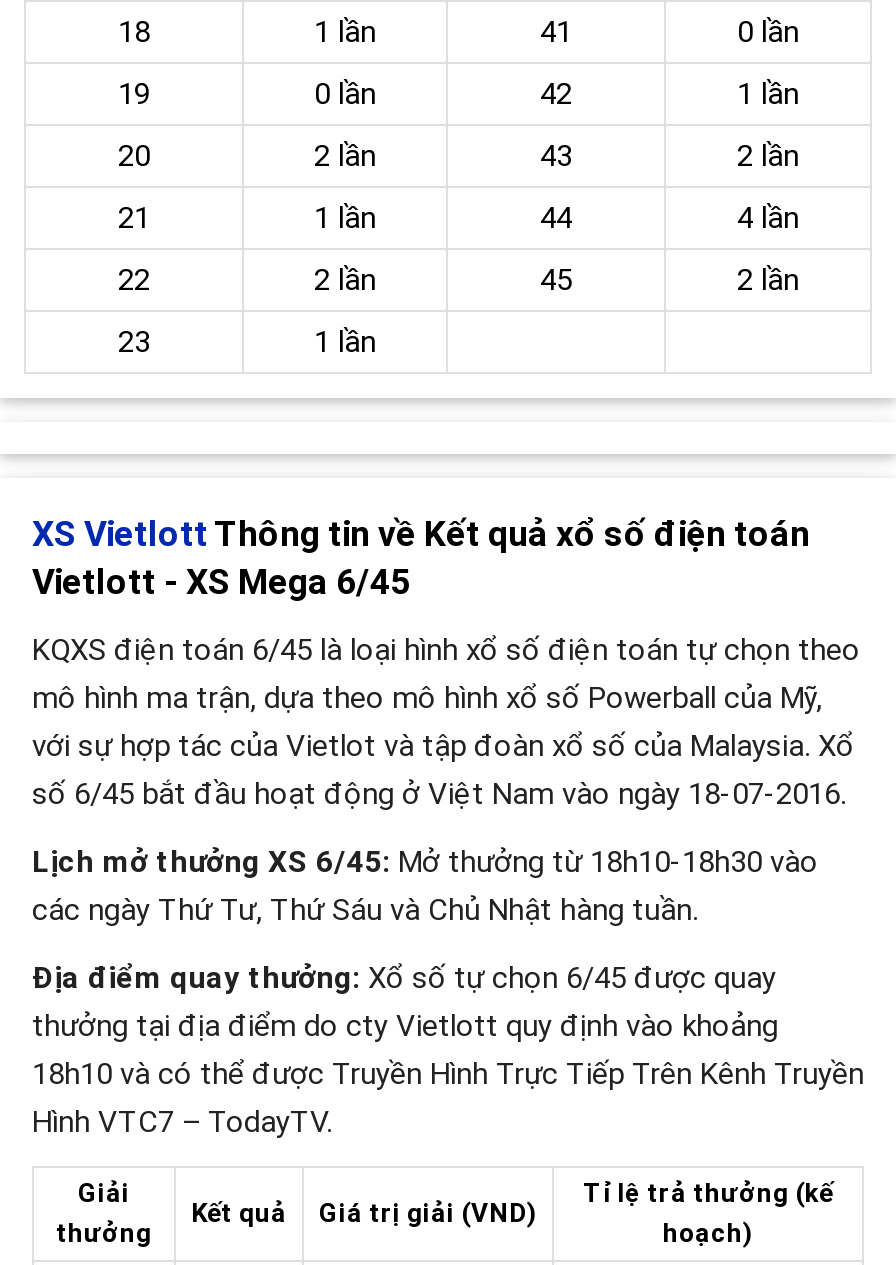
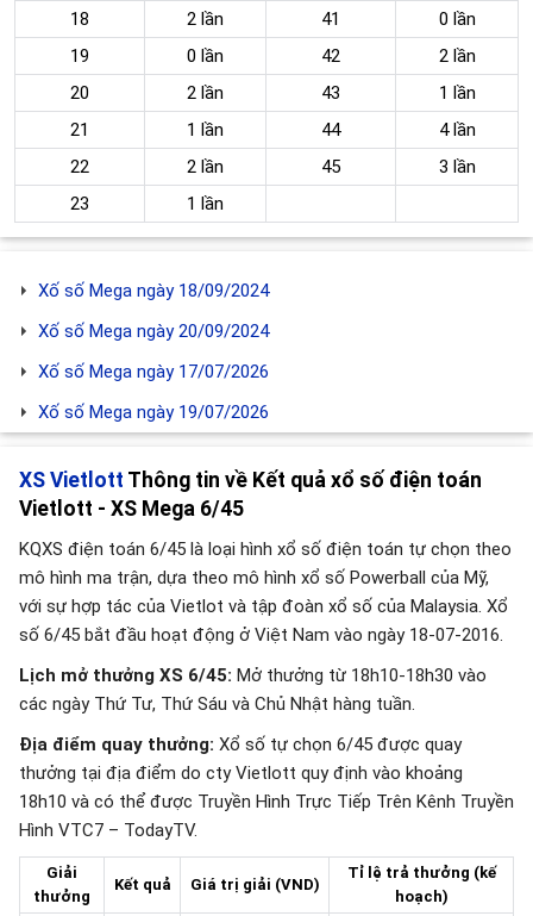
[314,14,376,50] 1 lần -> [187,8,224,30] 2 lần
[737,76,799,112] 1 lần -> [438,45,475,67] 2 lần
[737,138,799,174] 2 lần -> [438,82,475,104] 1 lần
[737,262,799,298] 2 lần -> [438,156,475,177] 3 lần
none -> [38,280,269,423] Xố số Mega ngày 18/09/2024 | Xố số Mega ngày 20/09/2024 | Xố số Mega ngày 17/07/2026 | Xố số Mega ngày 19/07/2026

